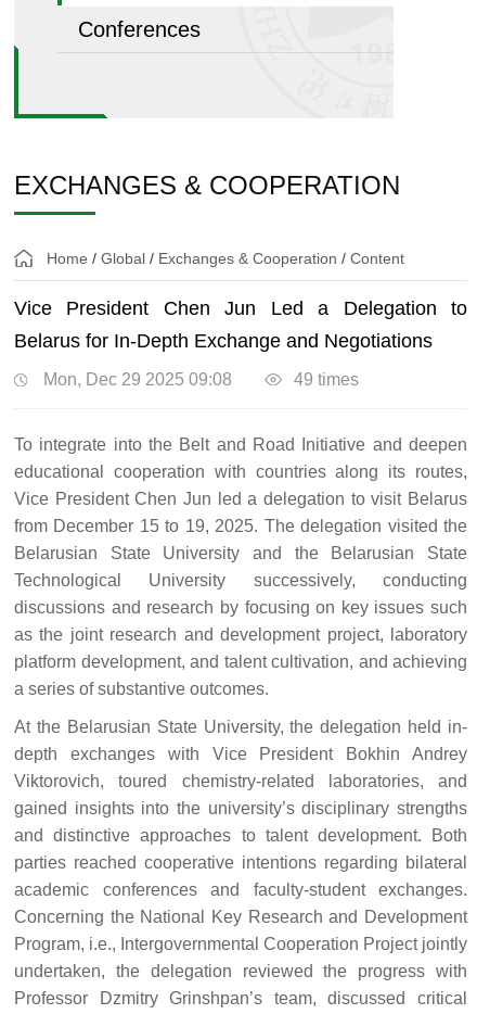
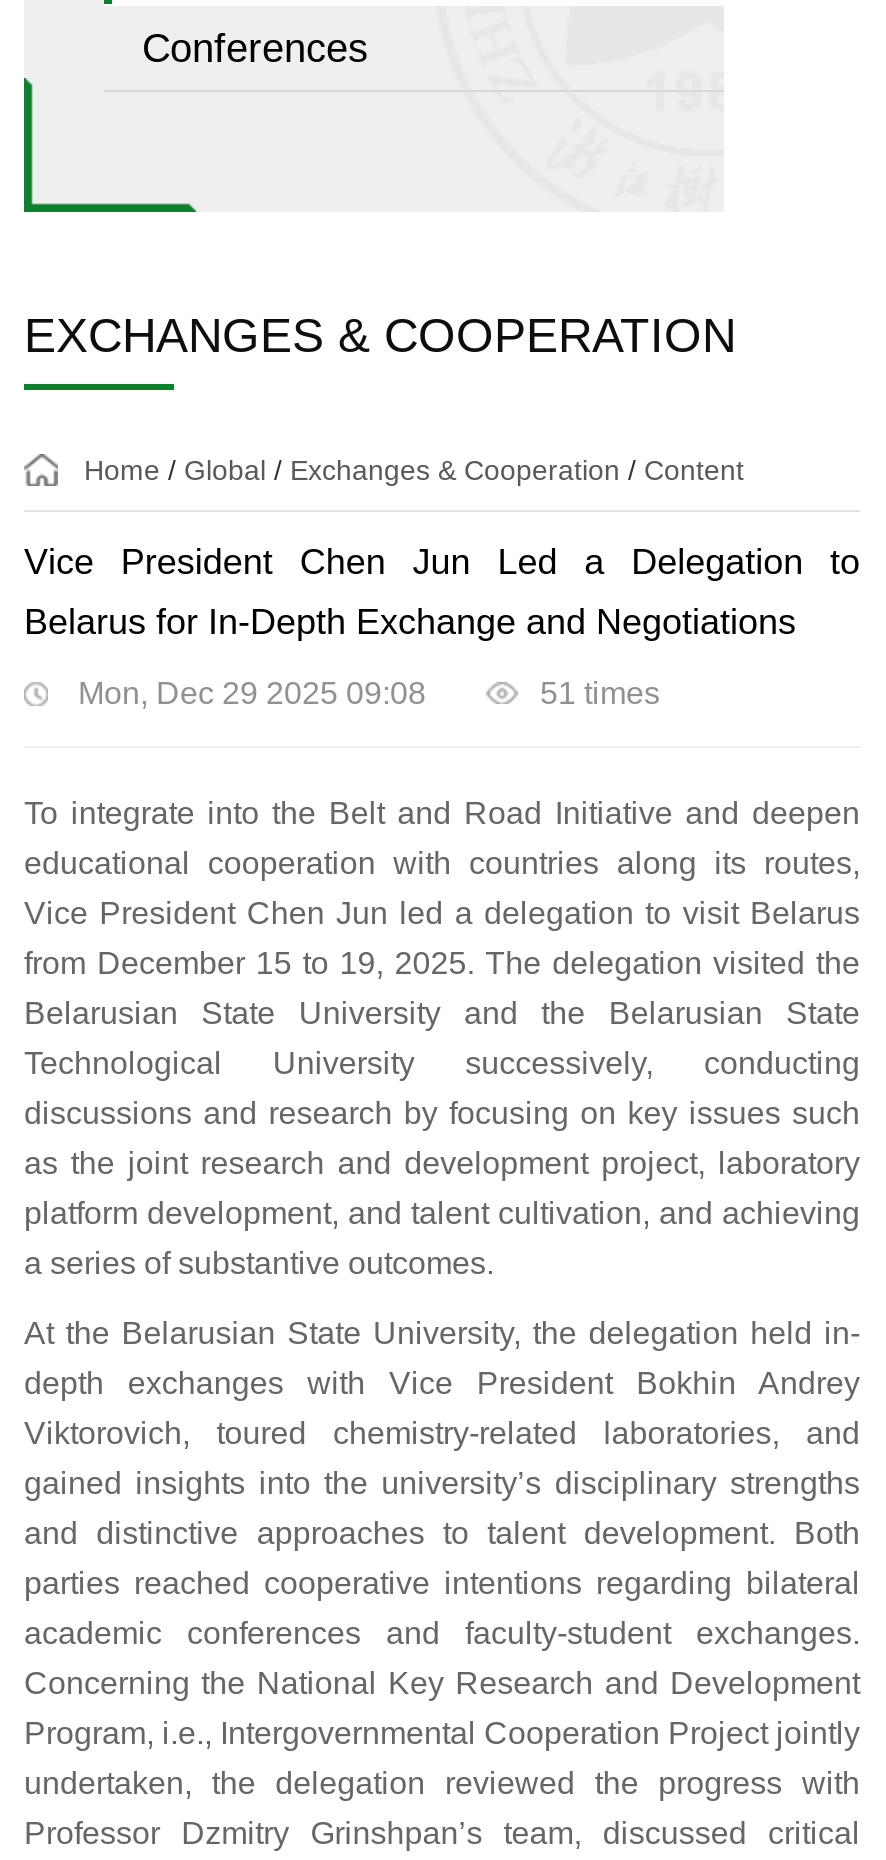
[294,370,359,388] 49 times -> [540,676,660,710] 51 times

